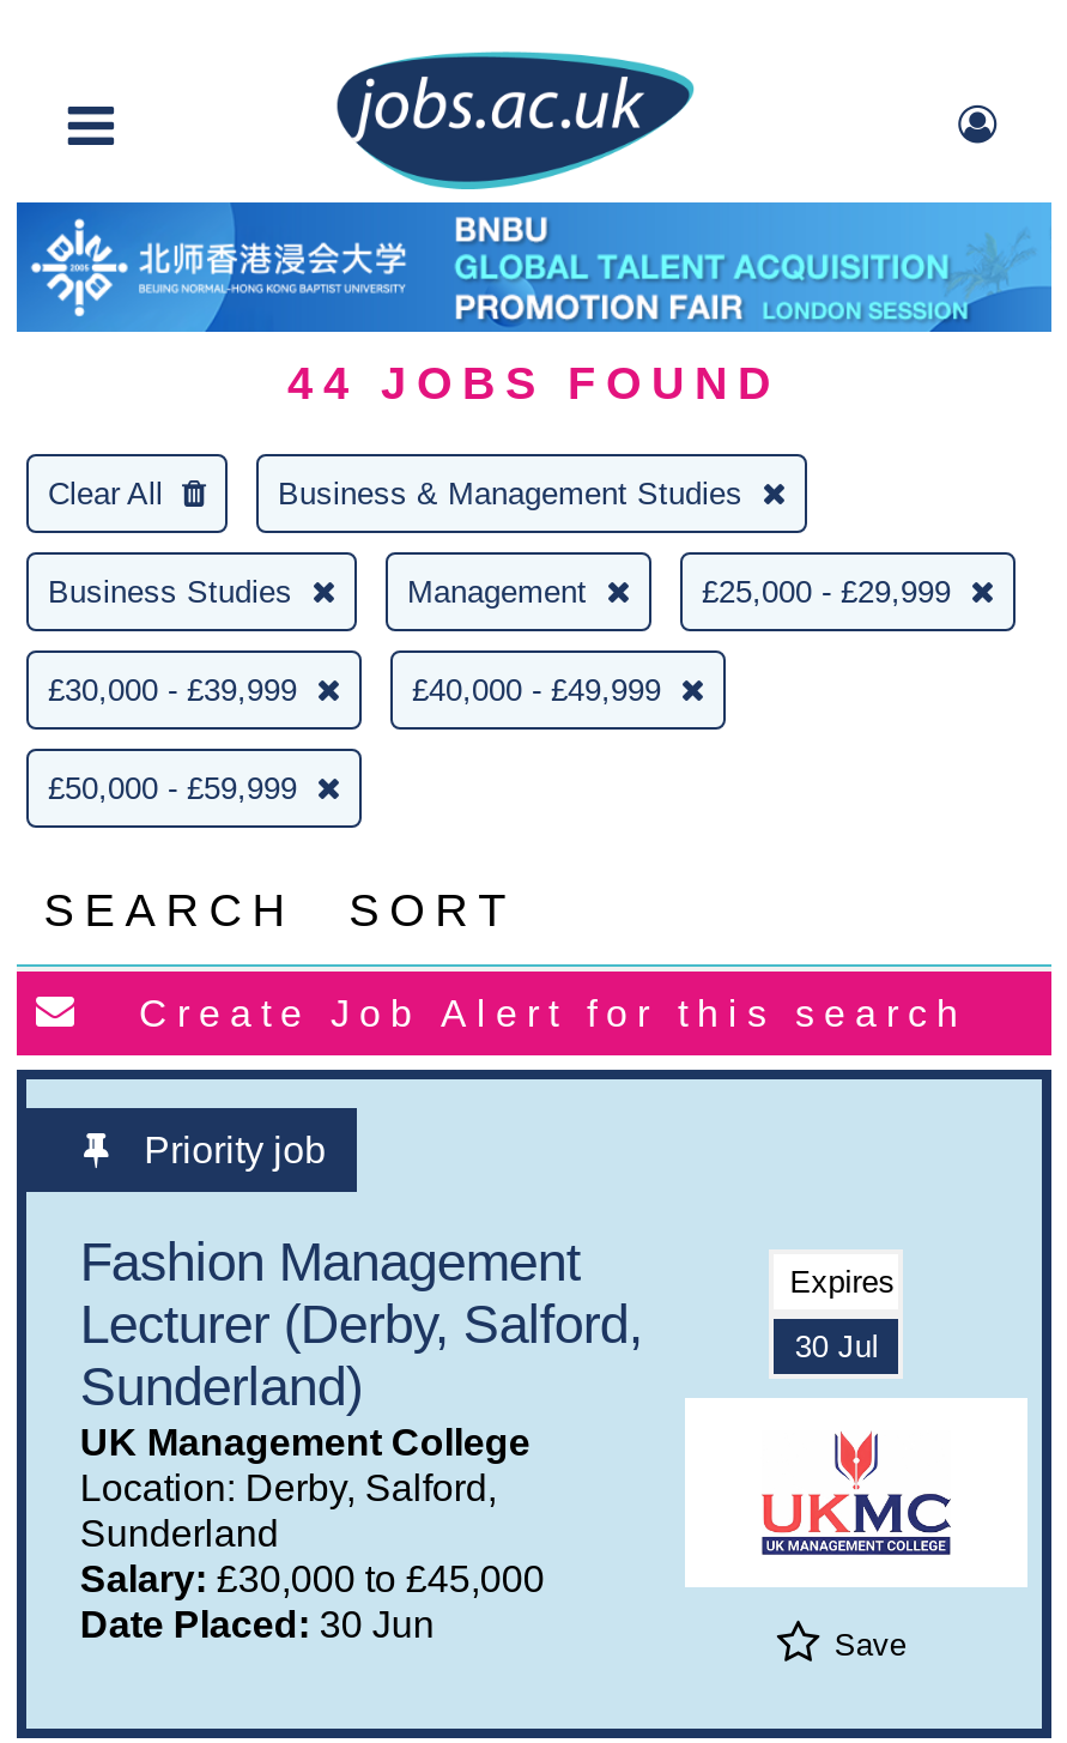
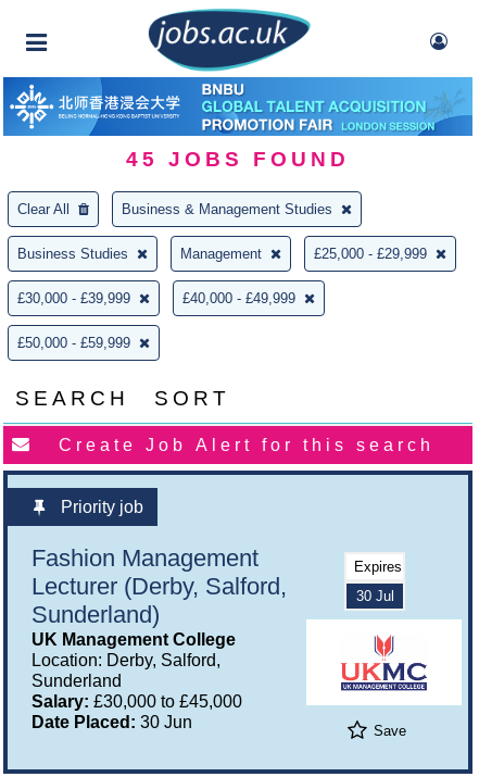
[287,357,781,408] 44 JOBS FOUND -> [126,147,350,170] 45 JOBS FOUND

